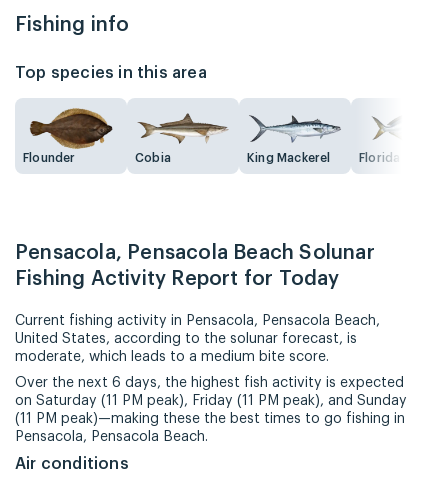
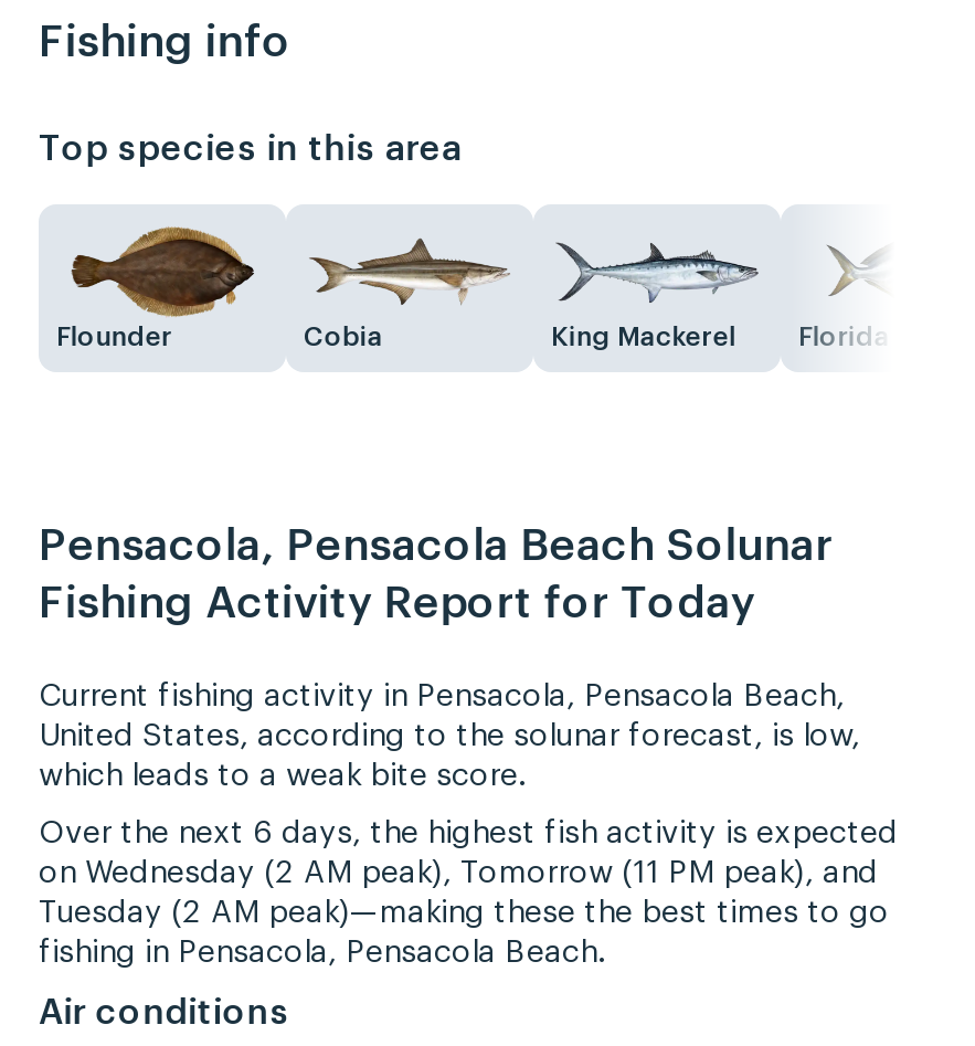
[15,332,357,364] United States, according to the solunar forecast, is | moderate, which leads to a medium bite score. -> [39,721,860,792] United States, according to the solunar forecast, is low, | which leads to a weak bite score.
[15,394,407,444] on Saturday (11 PM peak), Friday (11 PM peak), and Sunday | (11 PM peak)—making these the best times to go fishing in | Pensacola, Pensacola Beach. -> [39,858,889,969] on Wednesday (2 AM peak), Tomorrow (11 PM peak), and | Tuesday (2 AM peak)—making these the best times to go | fishing in Pensacola, Pensacola Beach.

